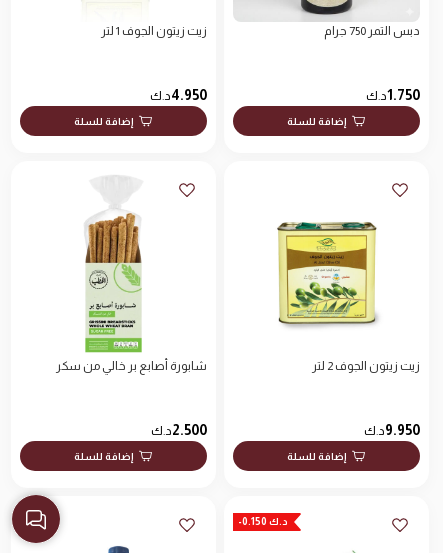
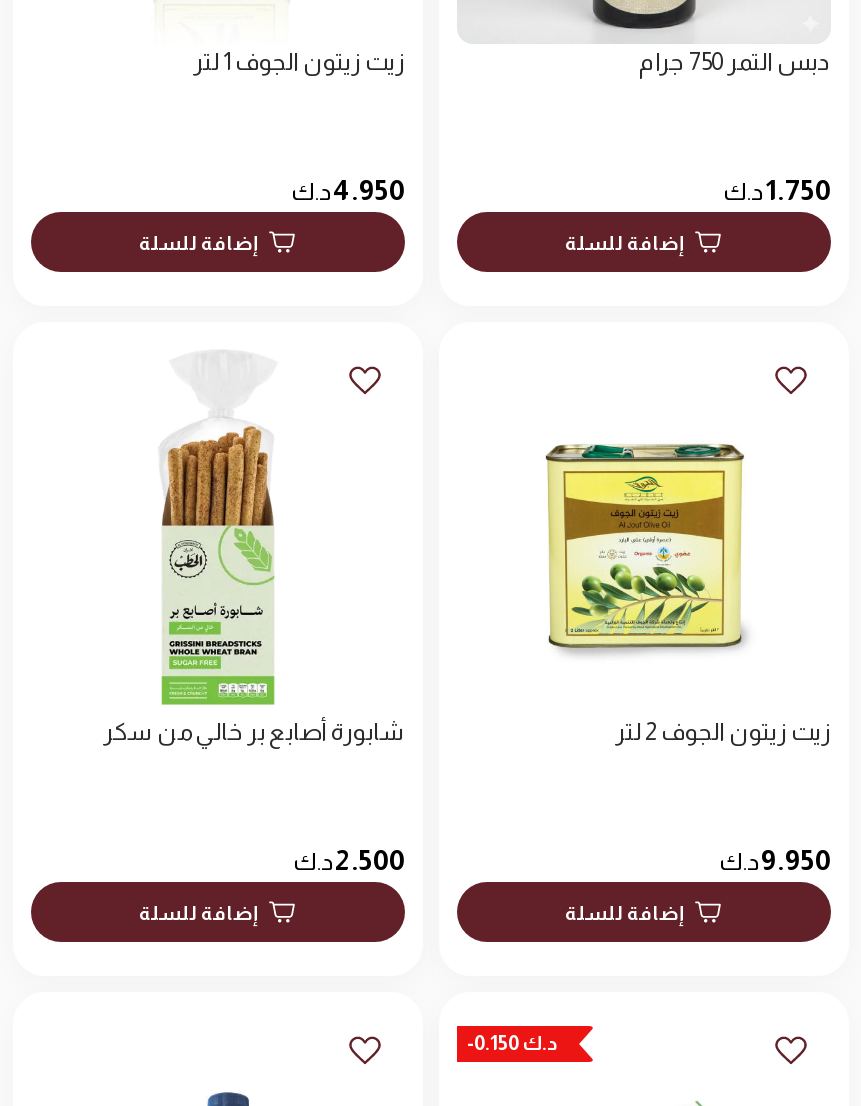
[10,493,62,545] [image] -> none

